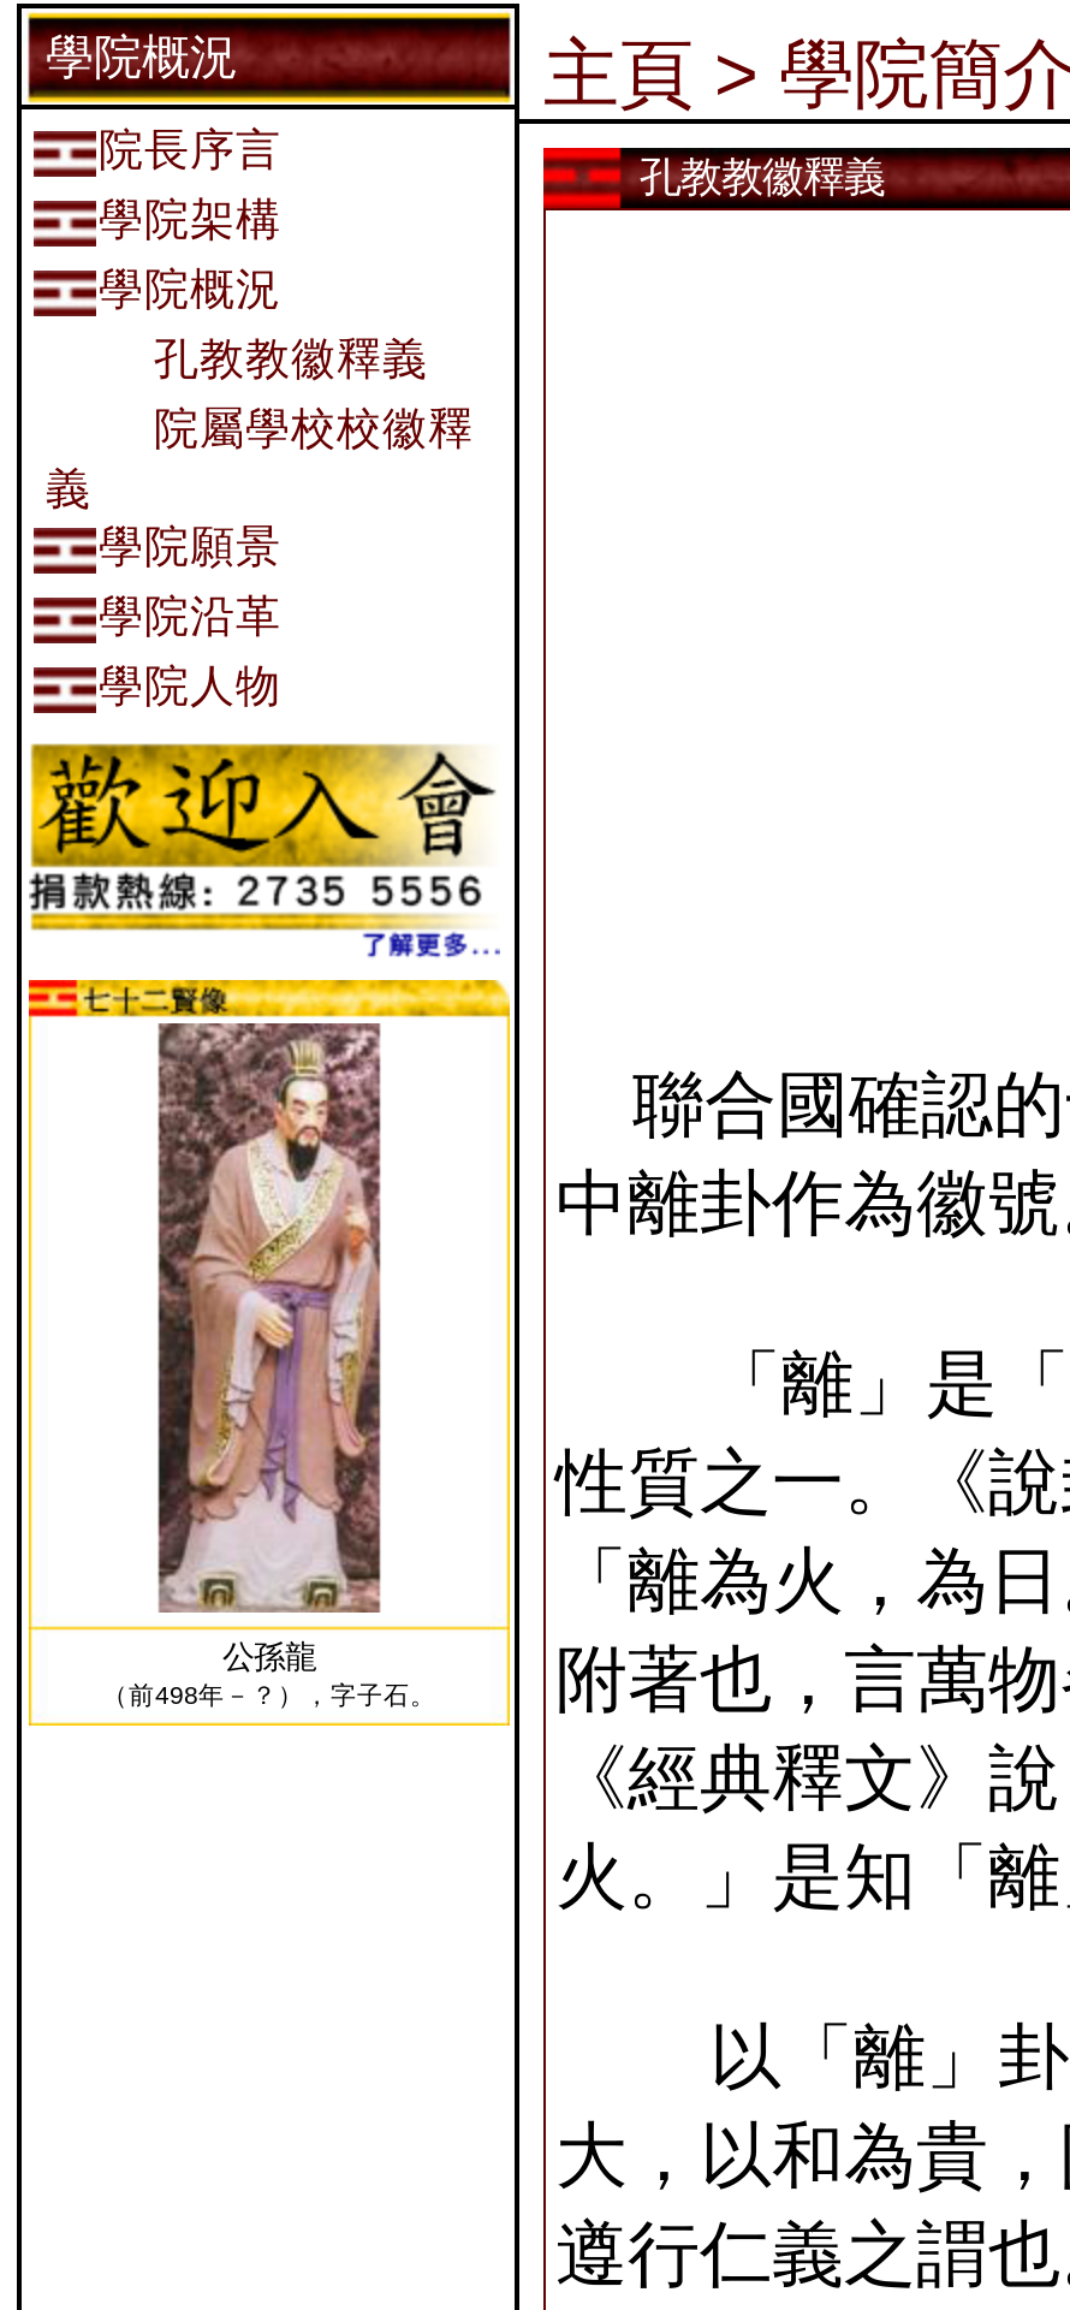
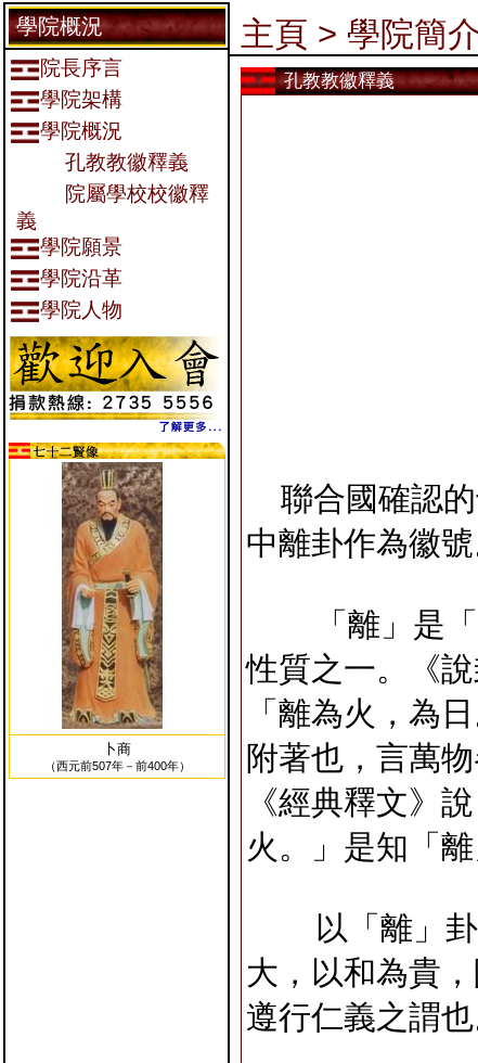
[102,1021,436,1709] [image] | 公孫龍 | （前498年－？），字子石。 -> [44,461,190,772] [image] | 卜商 | （西元前507年－前400年）

